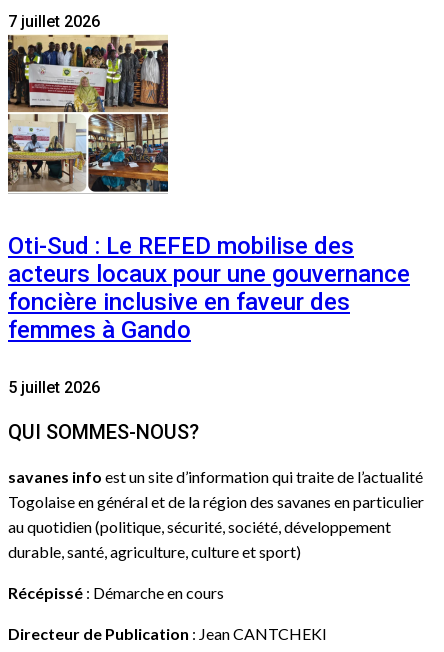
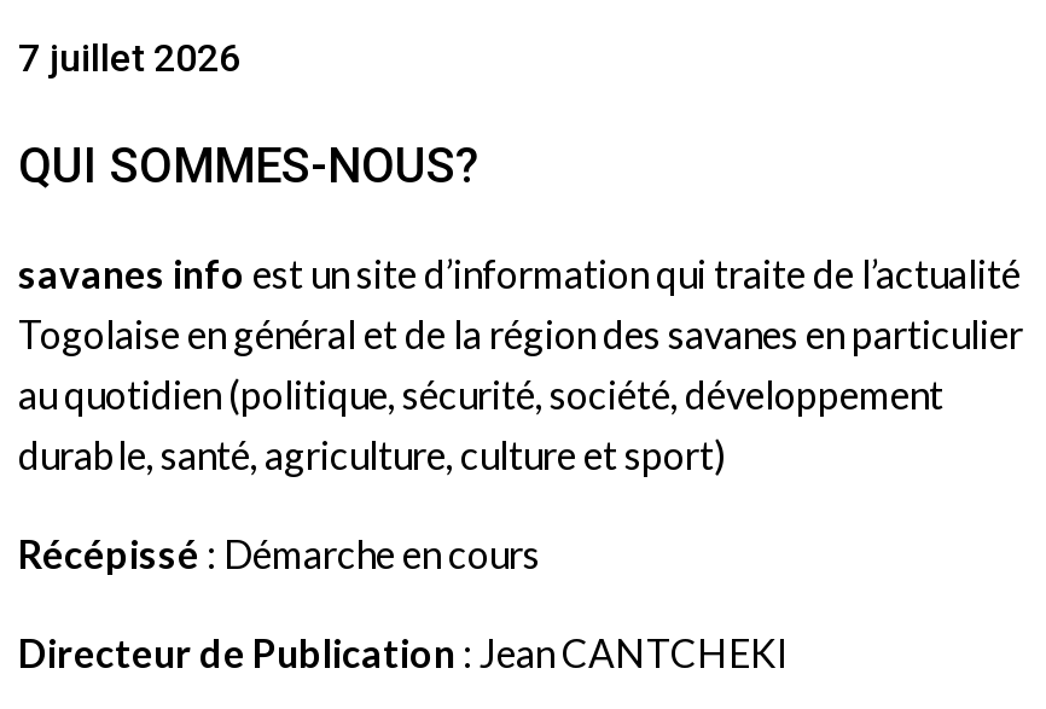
[7,34,410,397] [image] | Oti-Sud : Le REFED mobilise des | acteurs locaux pour une gouvernance | foncière inclusive en faveur des | femmes à Gando | 5 juillet 2026 -> none

